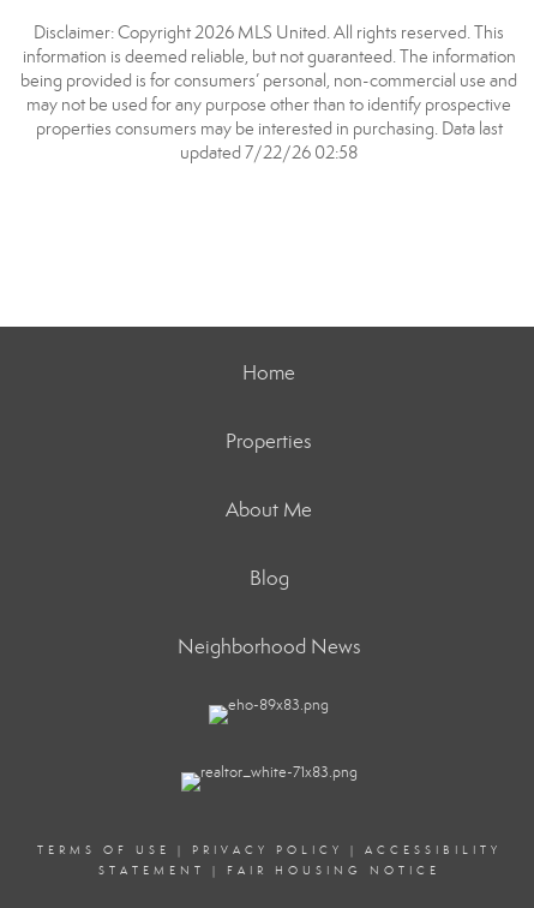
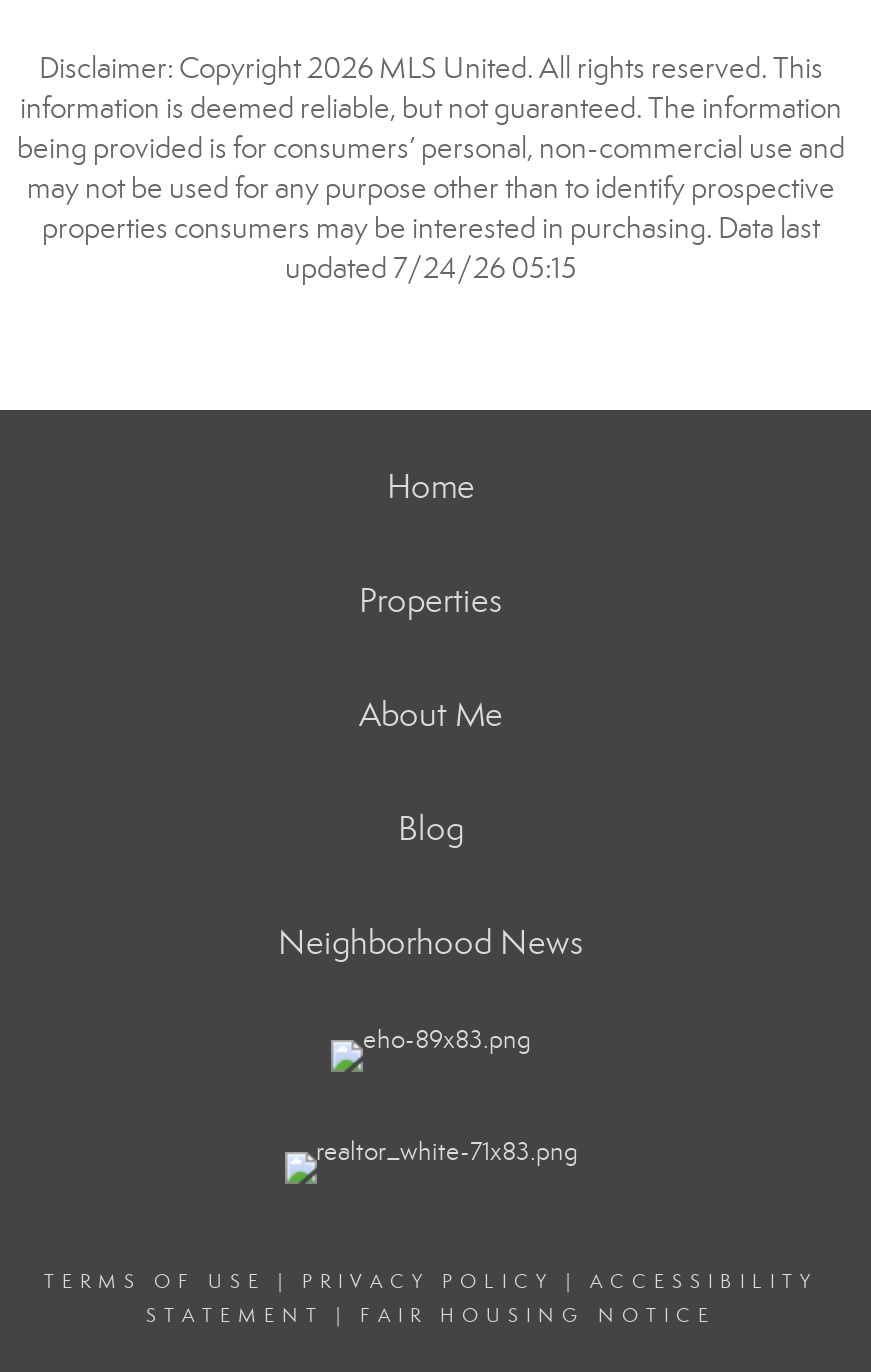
[180,142,358,163] updated 7/22/26 02:58 -> [285,250,577,286] updated 7/24/26 05:15

